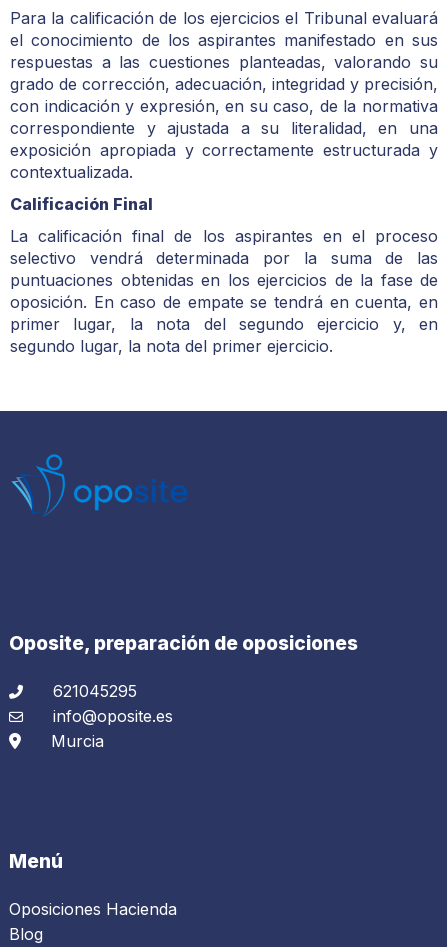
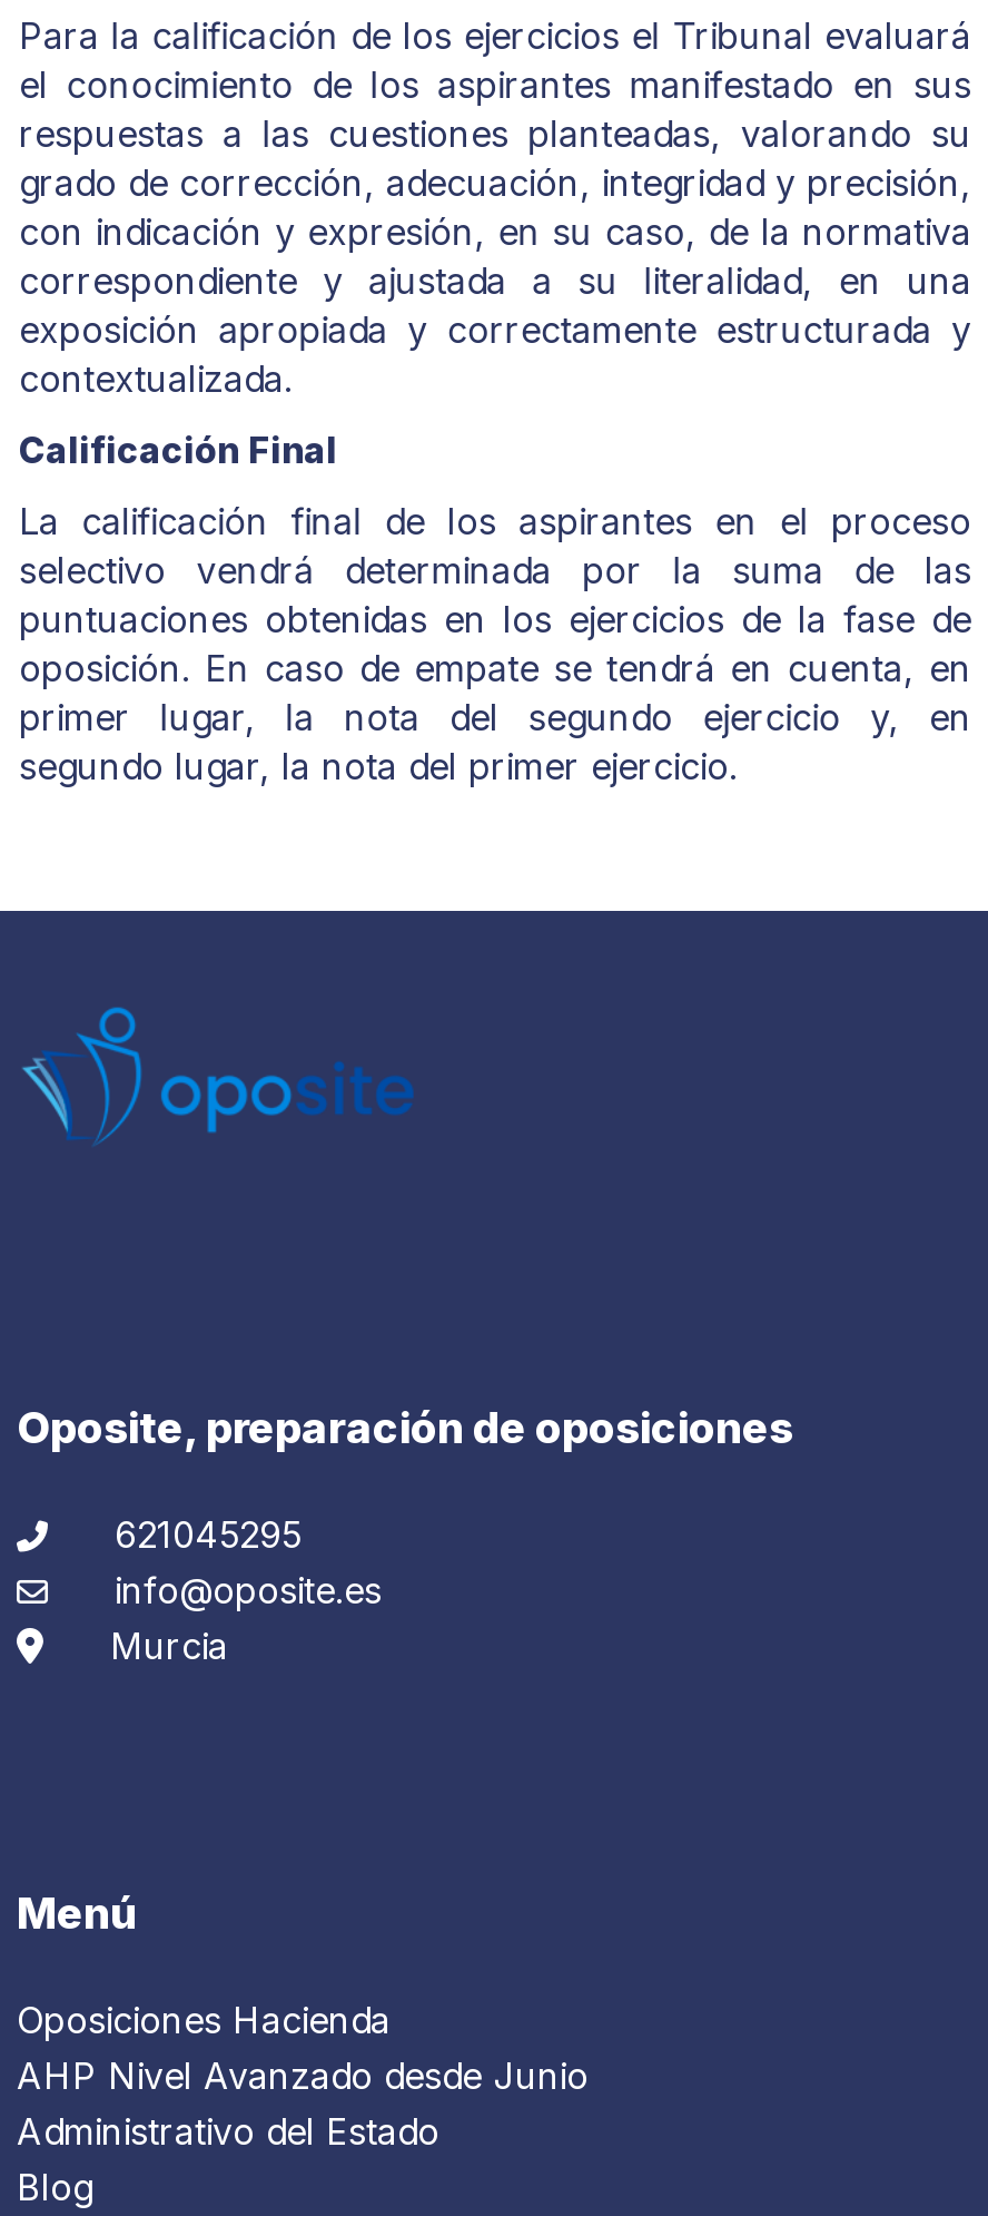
none -> [17,2054,589,2154] AHP Nivel Avanzado desde Junio | Administrativo del Estado

